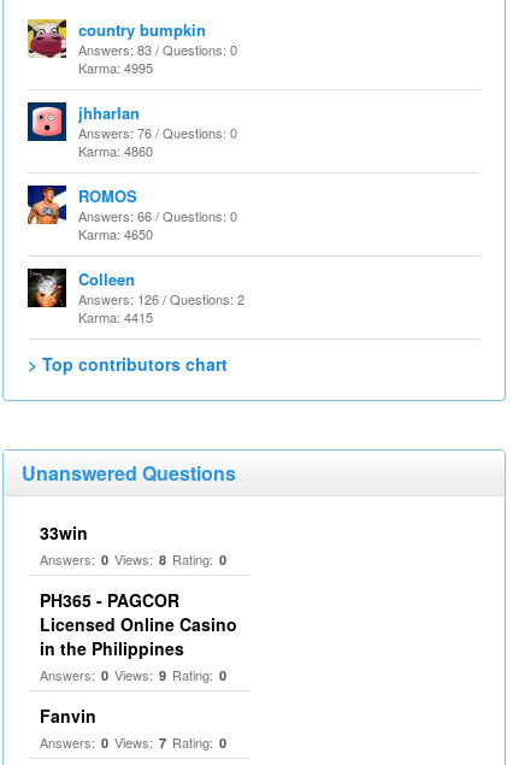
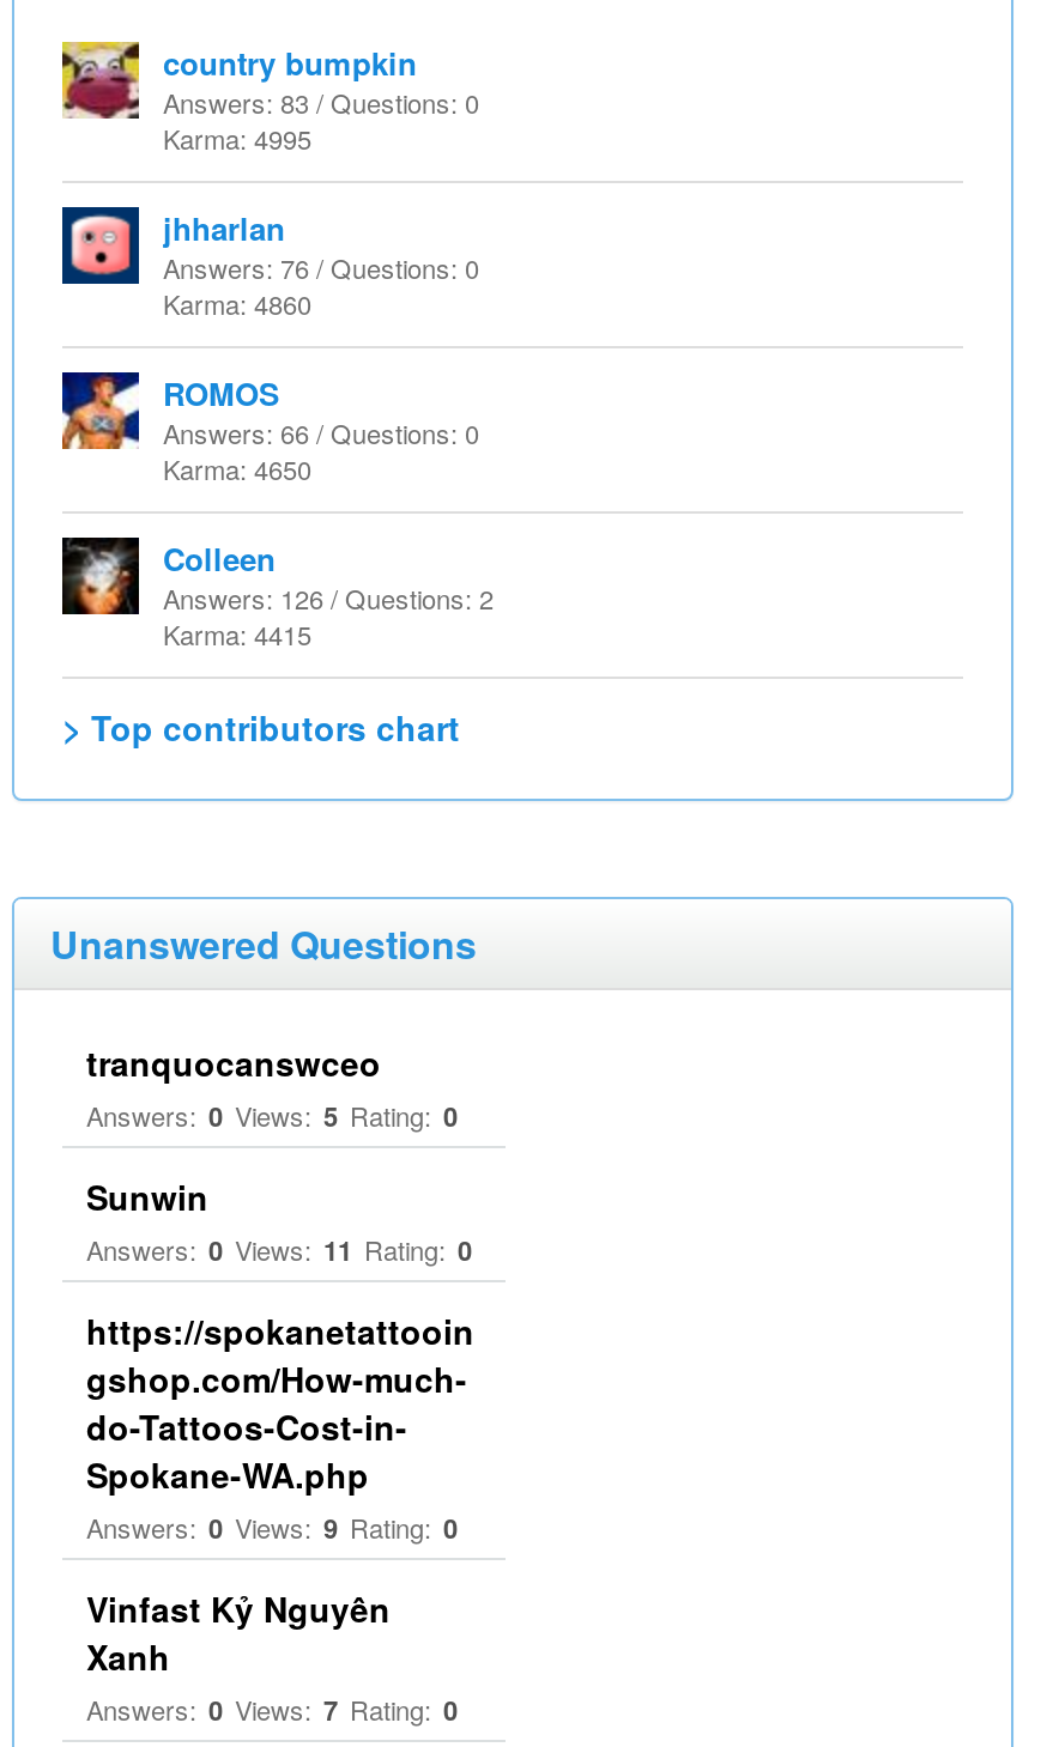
[40,520,237,660] 33win | Answers: 0 Views: 8 Rating: 0 | PH365 - PAGCOR | Licensed Online Casino | in the Philippines -> [86,1038,474,1498] tranquocanswceo | Answers: 0 Views: 5 Rating: 0 | Sunwin | Answers: 0 Views: 11 Rating: 0 | https://spokanetattooin | gshop.com/How-much- | do-Tattoos-Cost-in- | Spokane-WA.php
[40,704,96,728] Fanvin -> [86,1584,391,1680] Vinfast Kỷ Nguyên | Xanh

